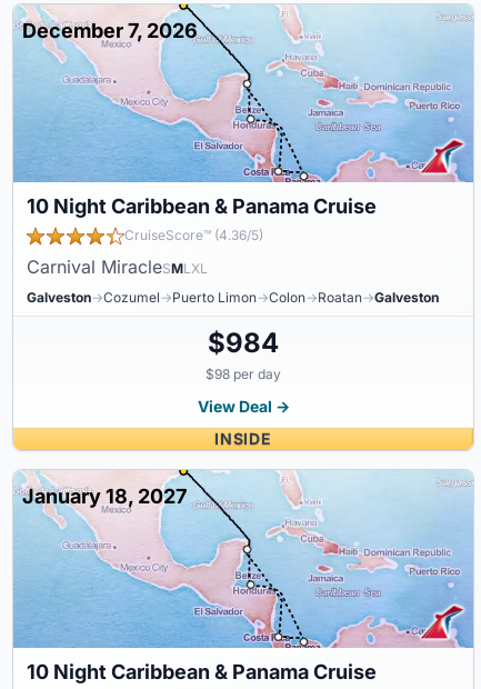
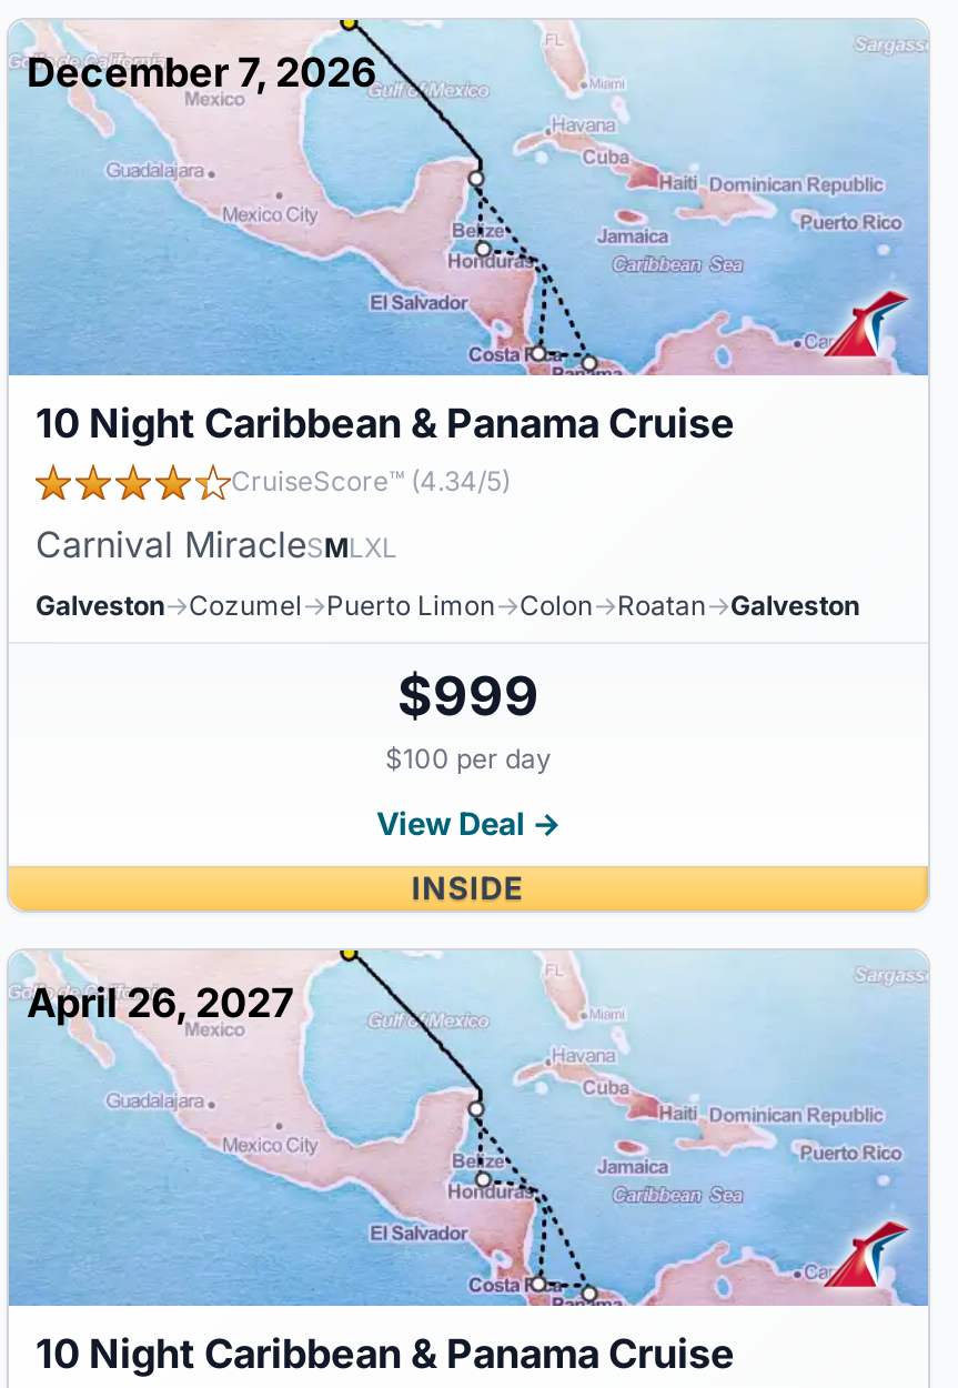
[124,227,263,243] CruiseScore™ (4.36/5) -> [231,464,511,497] CruiseScore™ (4.34/5)
[208,327,279,359] $984 -> [397,664,539,728] $999
[206,366,281,382] $98 per day -> [385,742,552,775] $100 per day
[22,485,187,508] January 18, 2027 -> [27,979,293,1026] April 26, 2027

